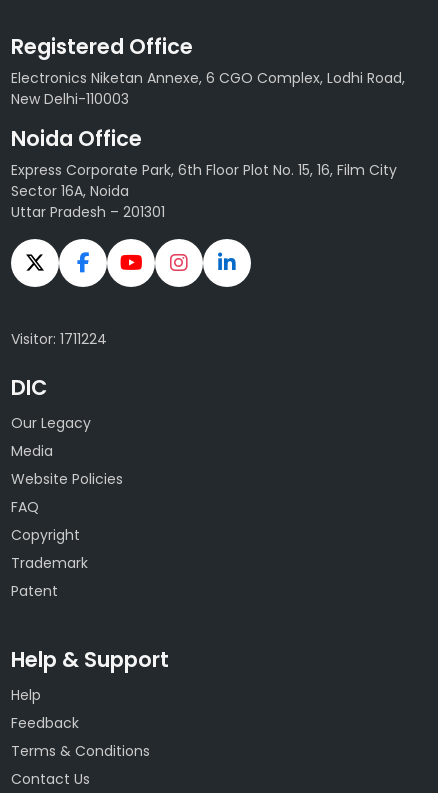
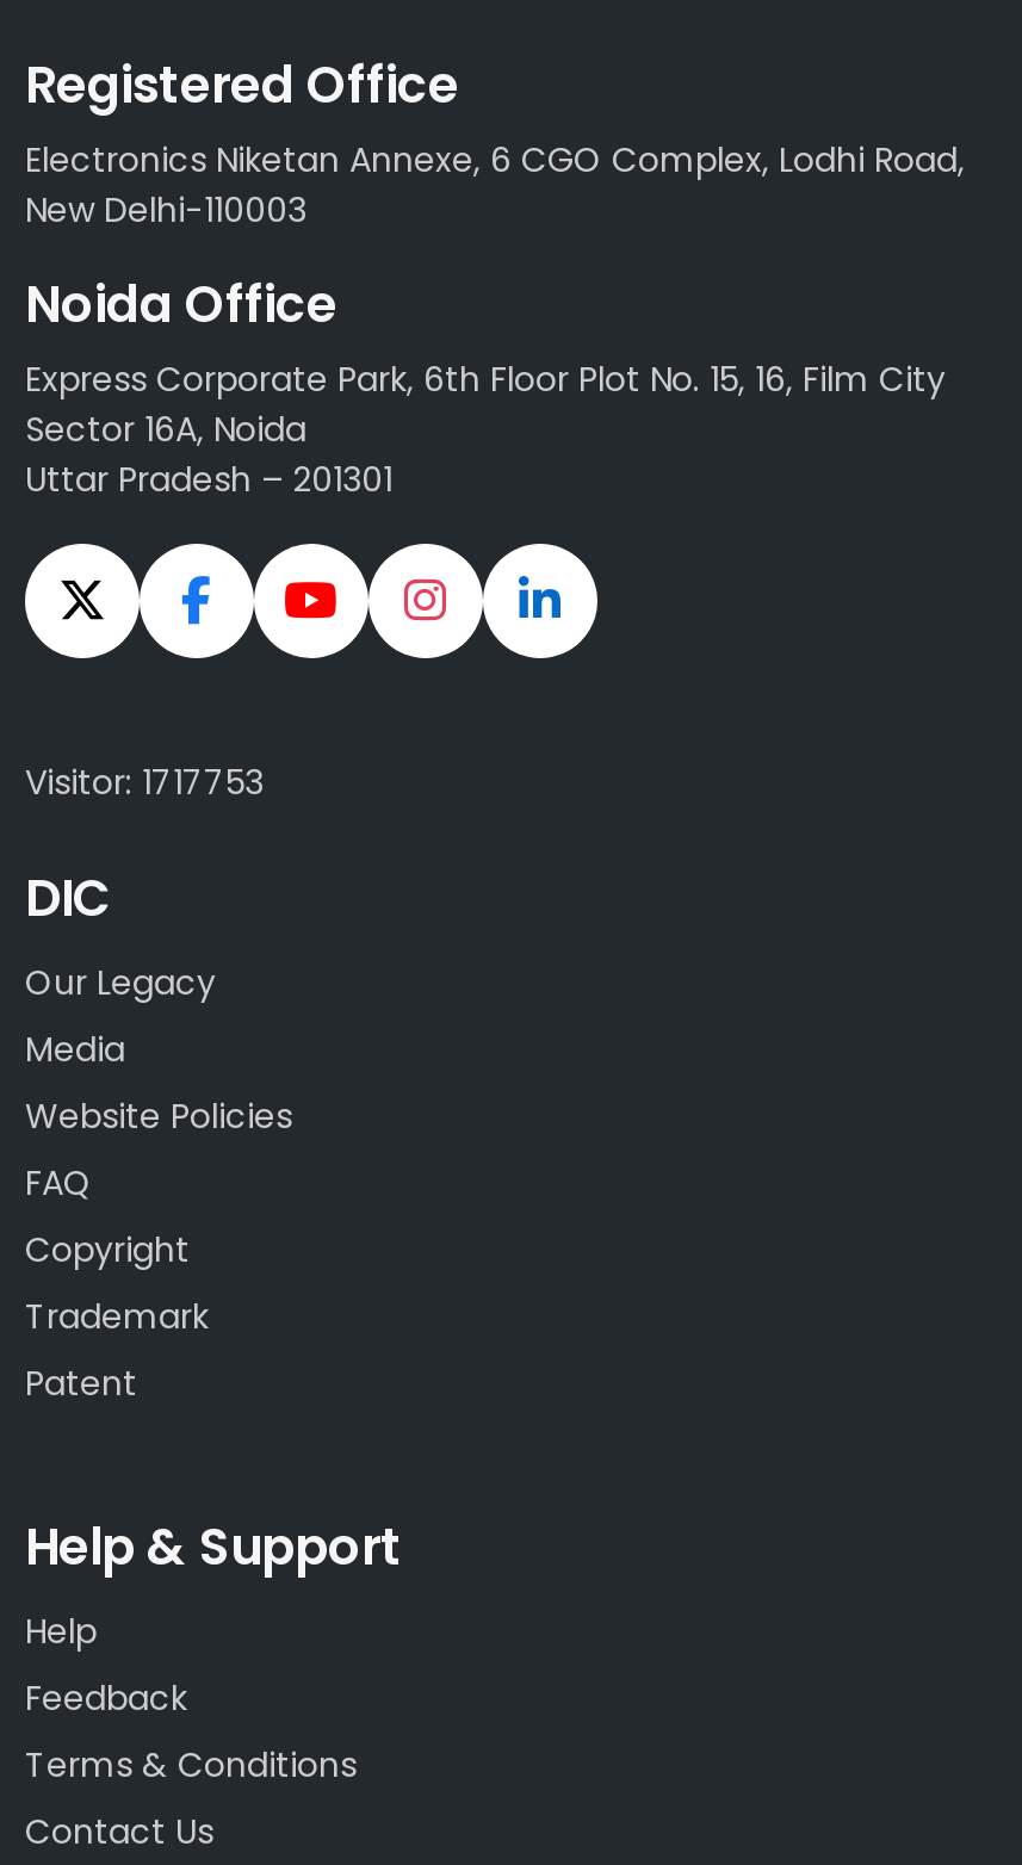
[11,328,107,348] Visitor: 1711224 -> [25,757,264,805] Visitor: 1717753

